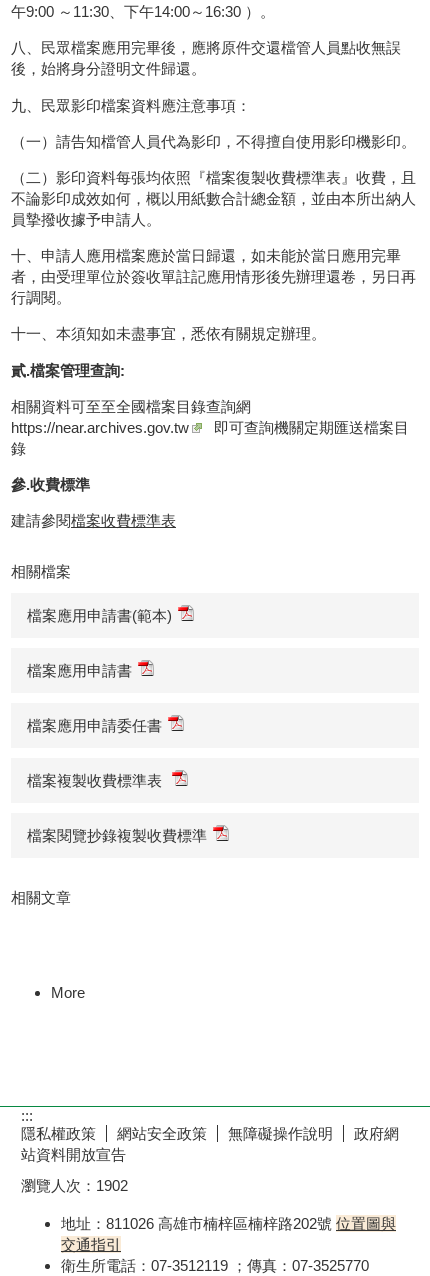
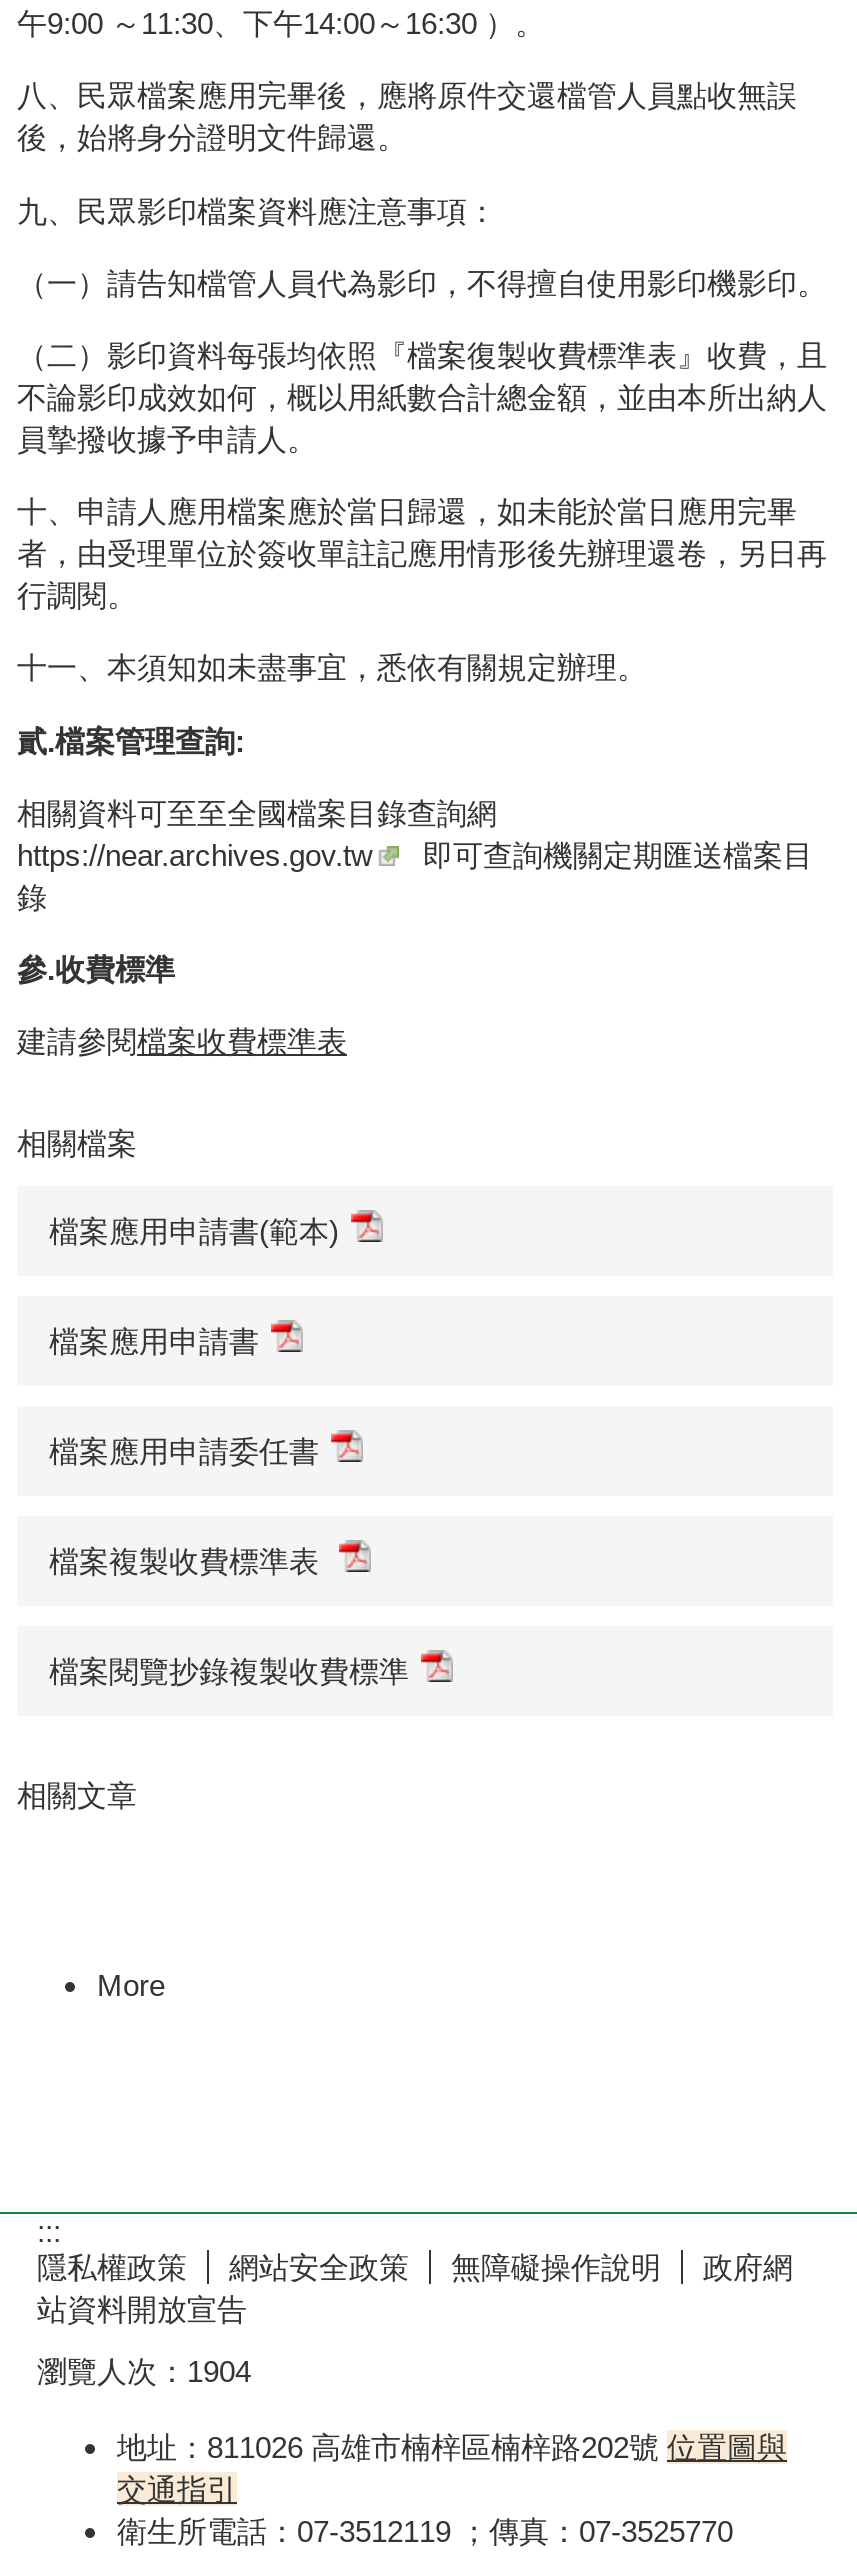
[21,1177,128,1194] 瀏覽人次：1902 -> [37,2355,251,2389] 瀏覽人次：1904

